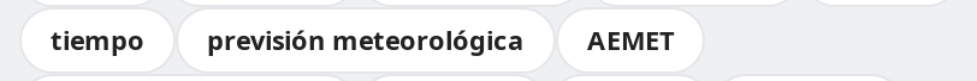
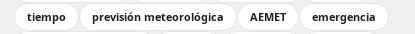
none -> [312,9,376,24] emergencia

